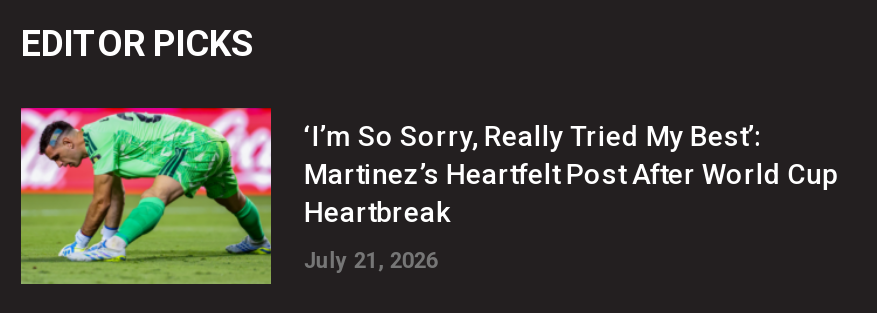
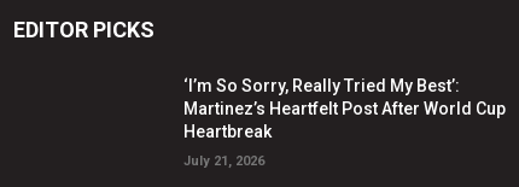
[19,106,273,286] [image] -> none

